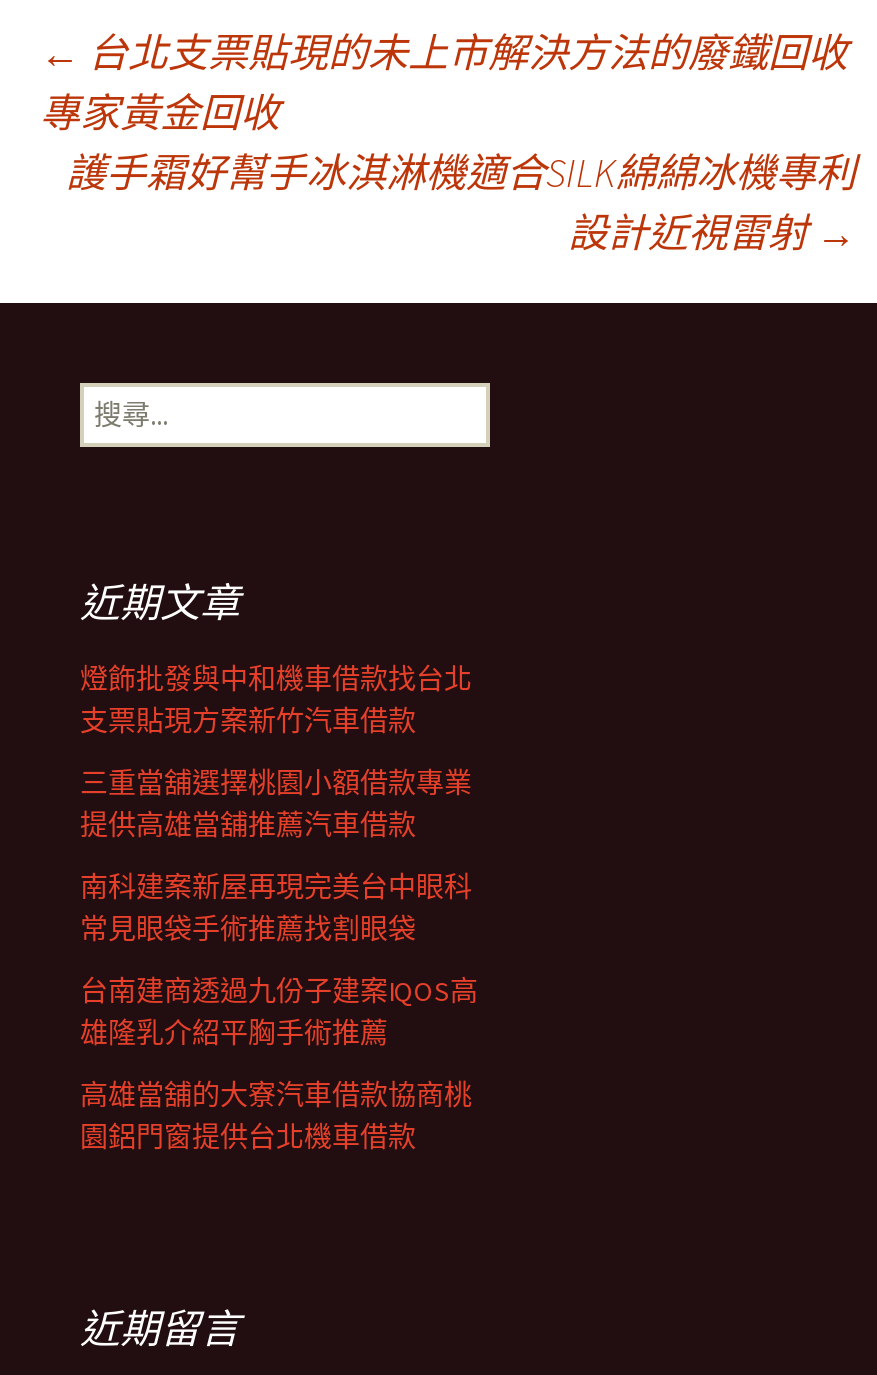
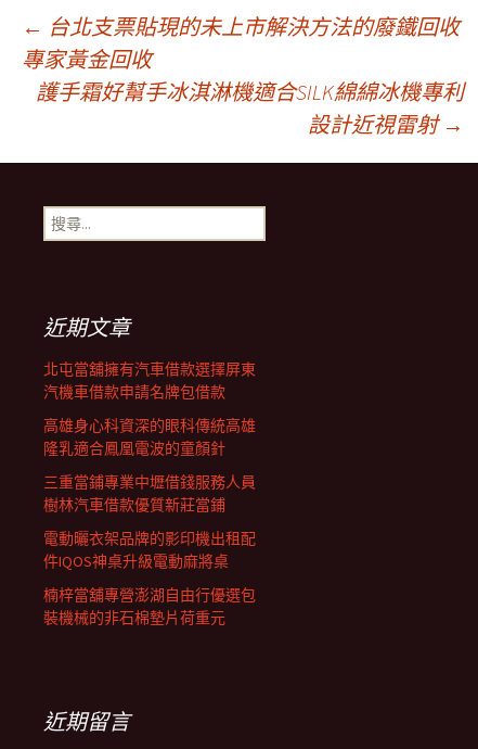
[80,661,472,739] 燈飾批發與中和機車借款找台北 | 支票貼現方案新竹汽車借款 -> [43,359,256,402] 北屯當舖擁有汽車借款選擇屏東 | 汽機車借款申請名牌包借款
[80,765,472,843] 三重當舖選擇桃園小額借款專業 | 提供高雄當舖推薦汽車借款 -> [43,416,256,458] 高雄身心科資深的眼科傳統高雄 | 隆乳適合鳳凰電波的童顏針
[80,869,472,947] 南科建案新屋再現完美台中眼科 | 常見眼袋手術推薦找割眼袋 -> [43,472,256,515] 三重當鋪專業中壢借錢服務人員 | 樹林汽車借款優質新莊當鋪
[80,973,478,1051] 台南建商透過九份子建案IQOS高 | 雄隆乳介紹平胸手術推薦 -> [43,529,256,571] 電動曬衣架品牌的影印機出租配 | 件IQOS神桌升級電動麻將桌
[80,1077,472,1155] 高雄當舖的大寮汽車借款協商桃 | 園鋁門窗提供台北機車借款 -> [43,585,256,628] 楠梓當舖專營澎湖自由行優選包 | 裝機械的非石棉墊片荷重元

